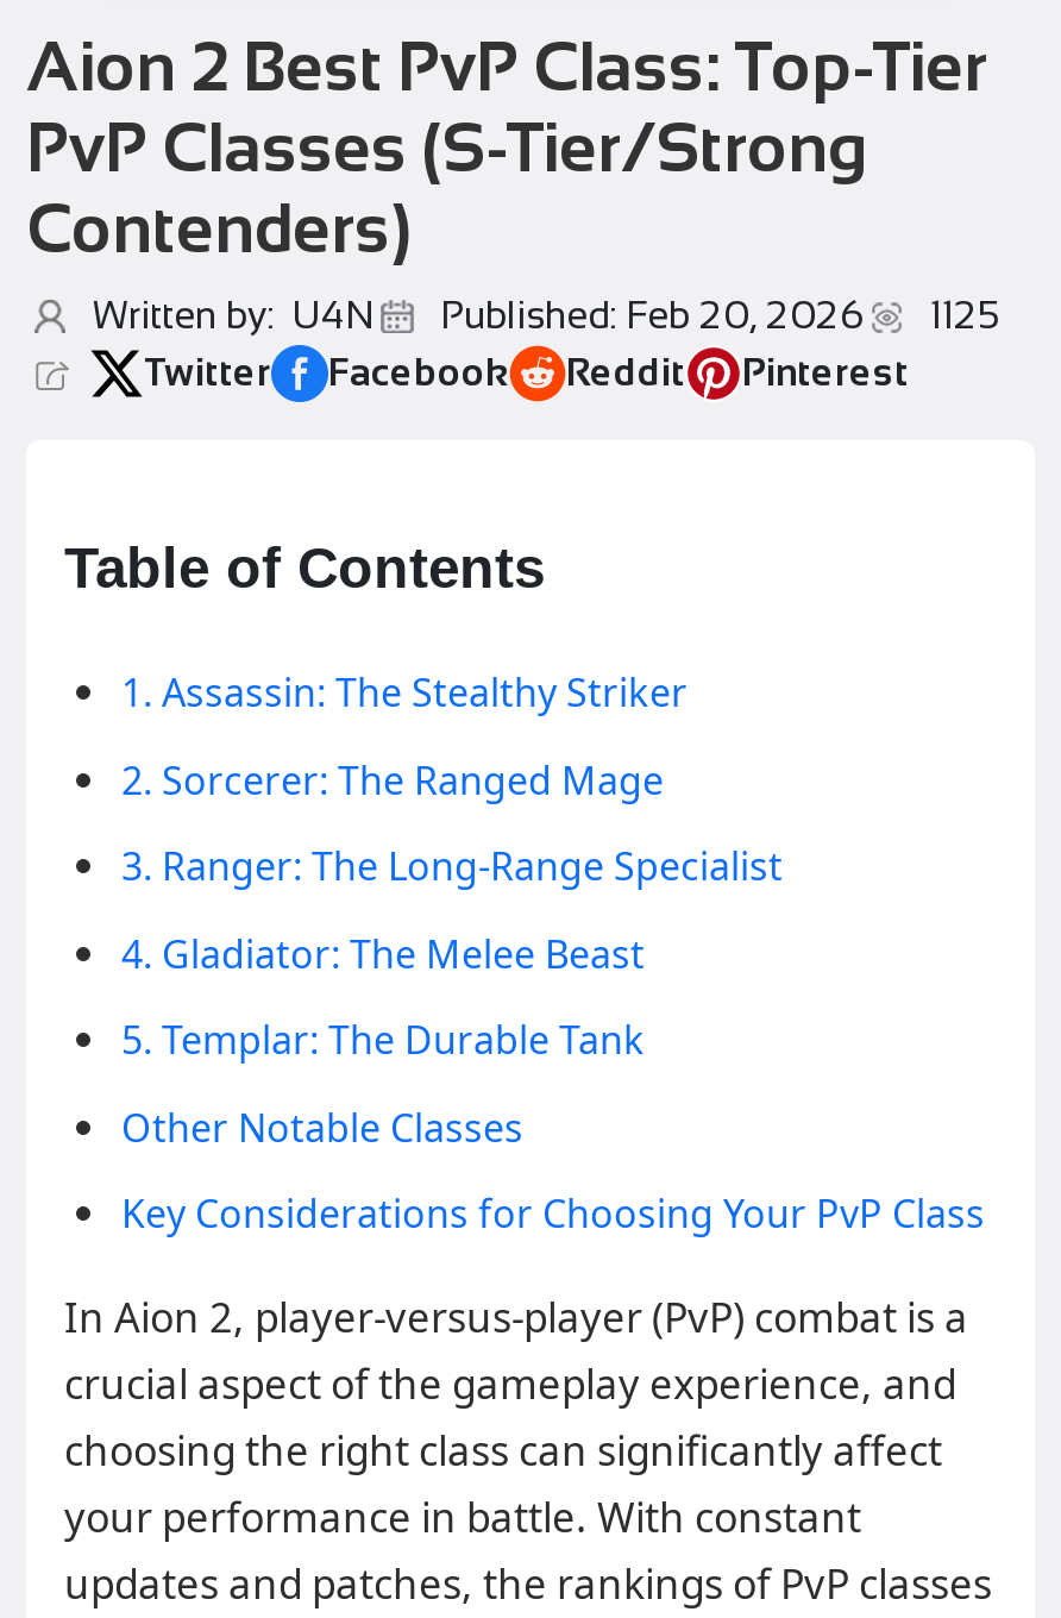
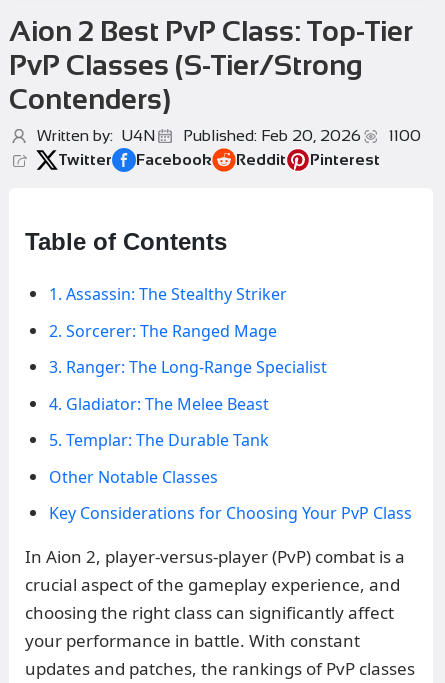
[93,295,999,335] Written by: U4N Published: Feb 20, 2026 1125 -> [37,127,421,144] Written by: U4N Published: Feb 20, 2026 1100

